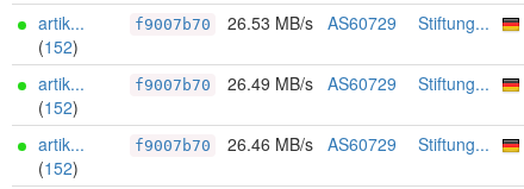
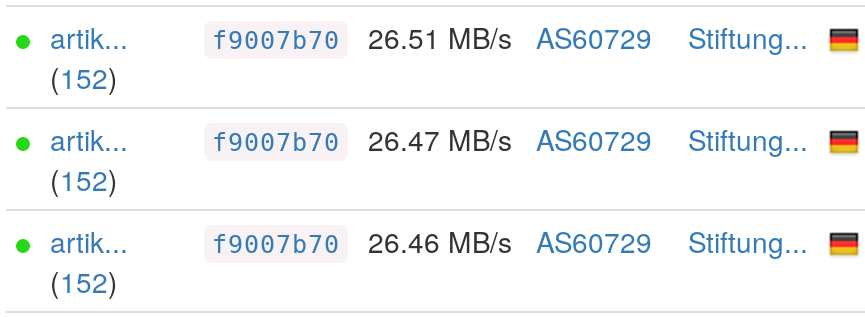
[135,11,489,34] f9007b70 26.53 MB/s AS60729 Stiftung... -> [212,17,808,57] f9007b70 26.51 MB/s AS60729 Stiftung...
[135,71,489,95] f9007b70 26.49 MB/s AS60729 Stiftung... -> [212,119,808,159] f9007b70 26.47 MB/s AS60729 Stiftung...

